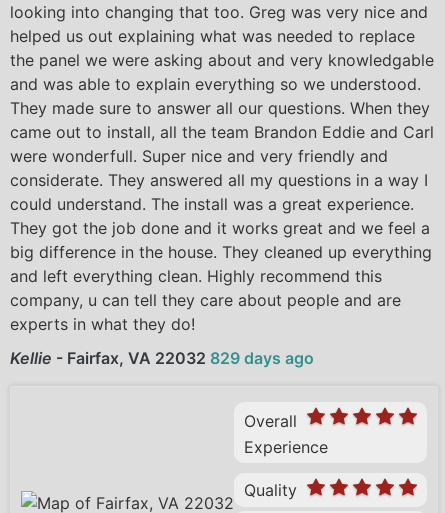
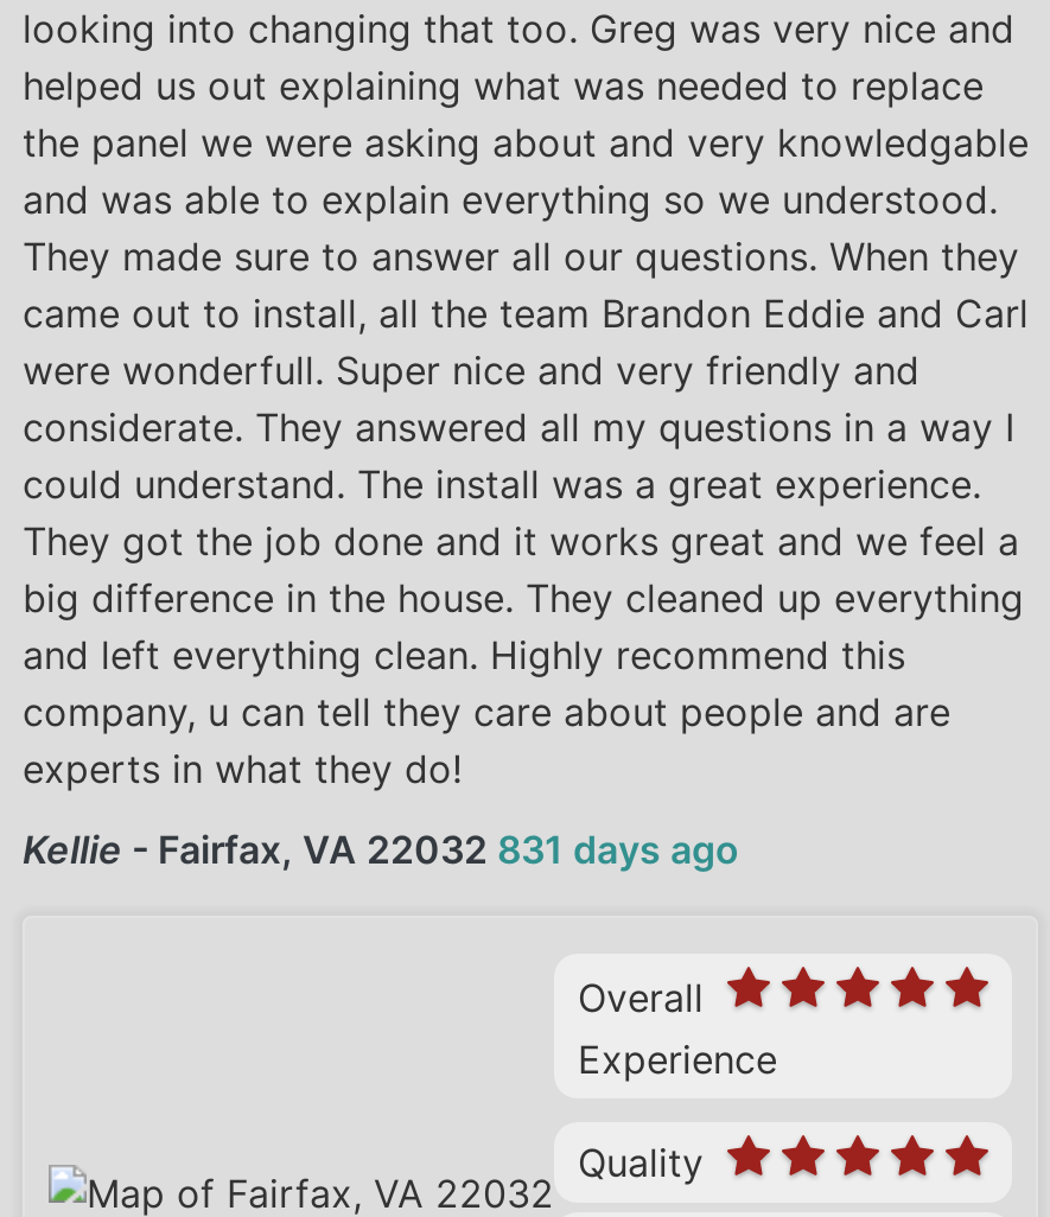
[10,348,314,368] Kellie - Fairfax, VA 22032 829 days ago -> [23,826,739,873] Kellie - Fairfax, VA 22032 831 days ago

